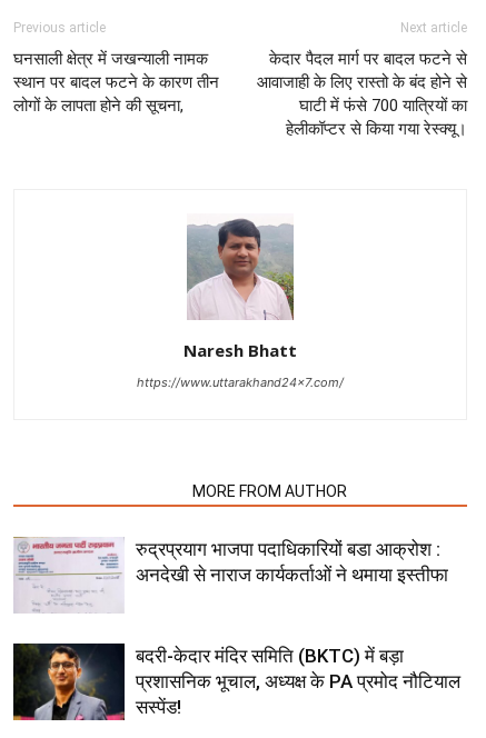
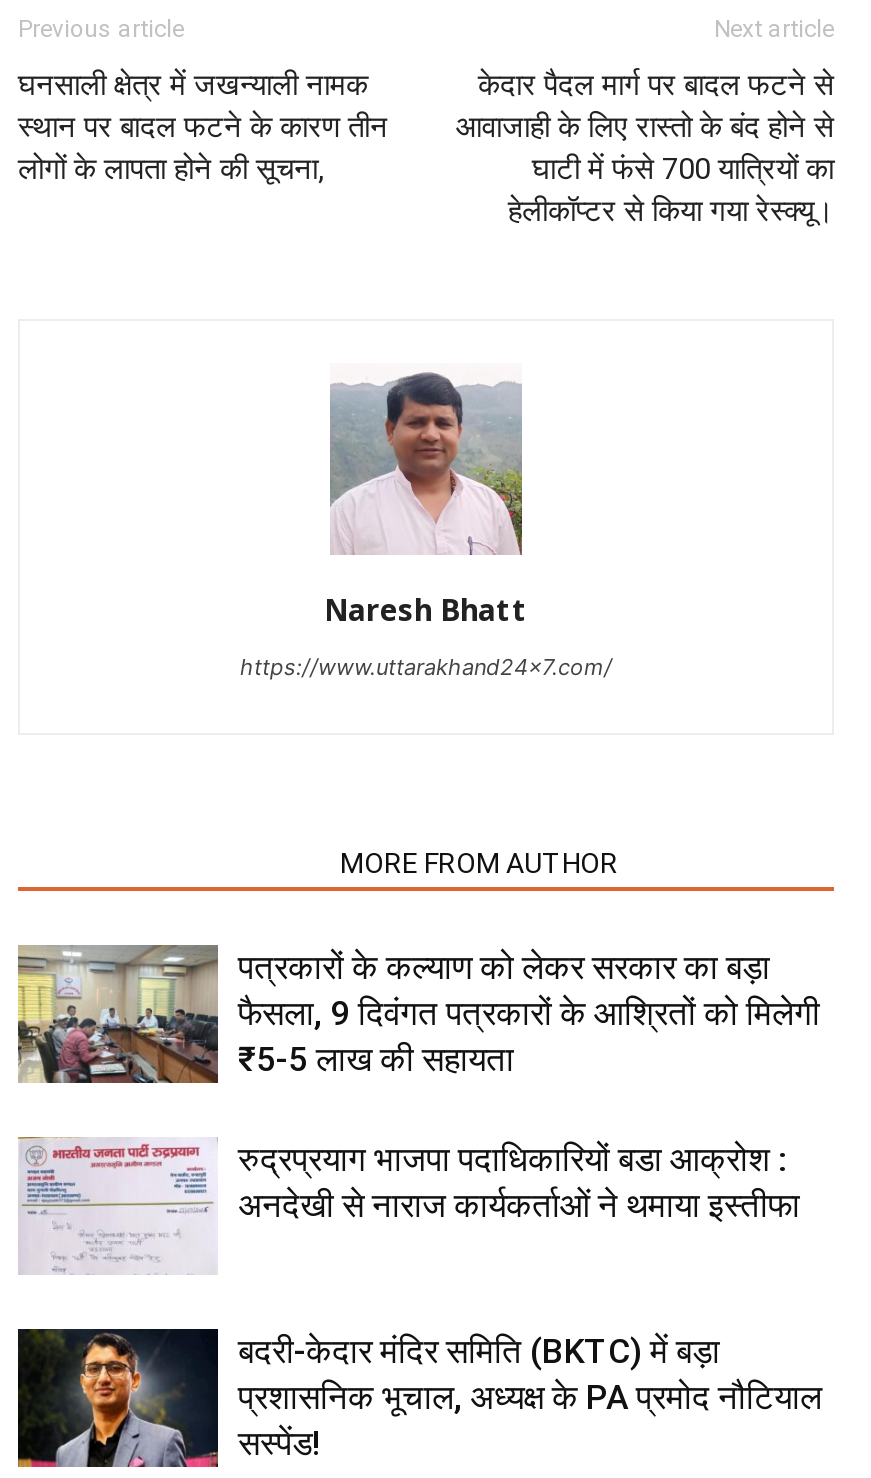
none -> [16,943,820,1085] [image] | पत्रकारों के कल्याण को लेकर सरकार का बड़ा | फैसला, 9 दिवंगत पत्रकारों के आश्रितों को मिलेगी | ₹5-5 लाख की सहायता

